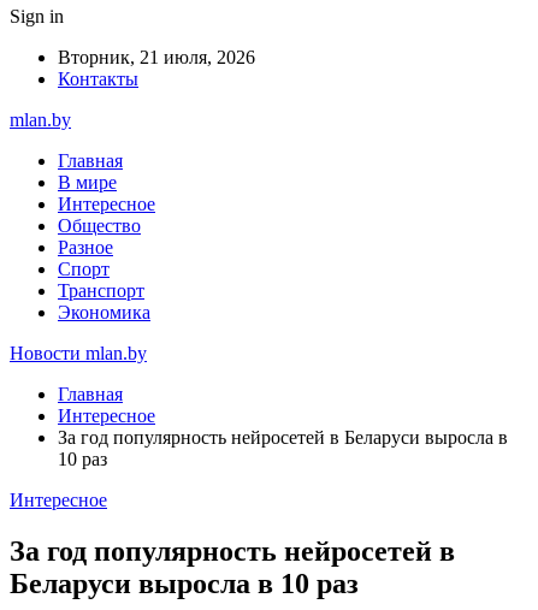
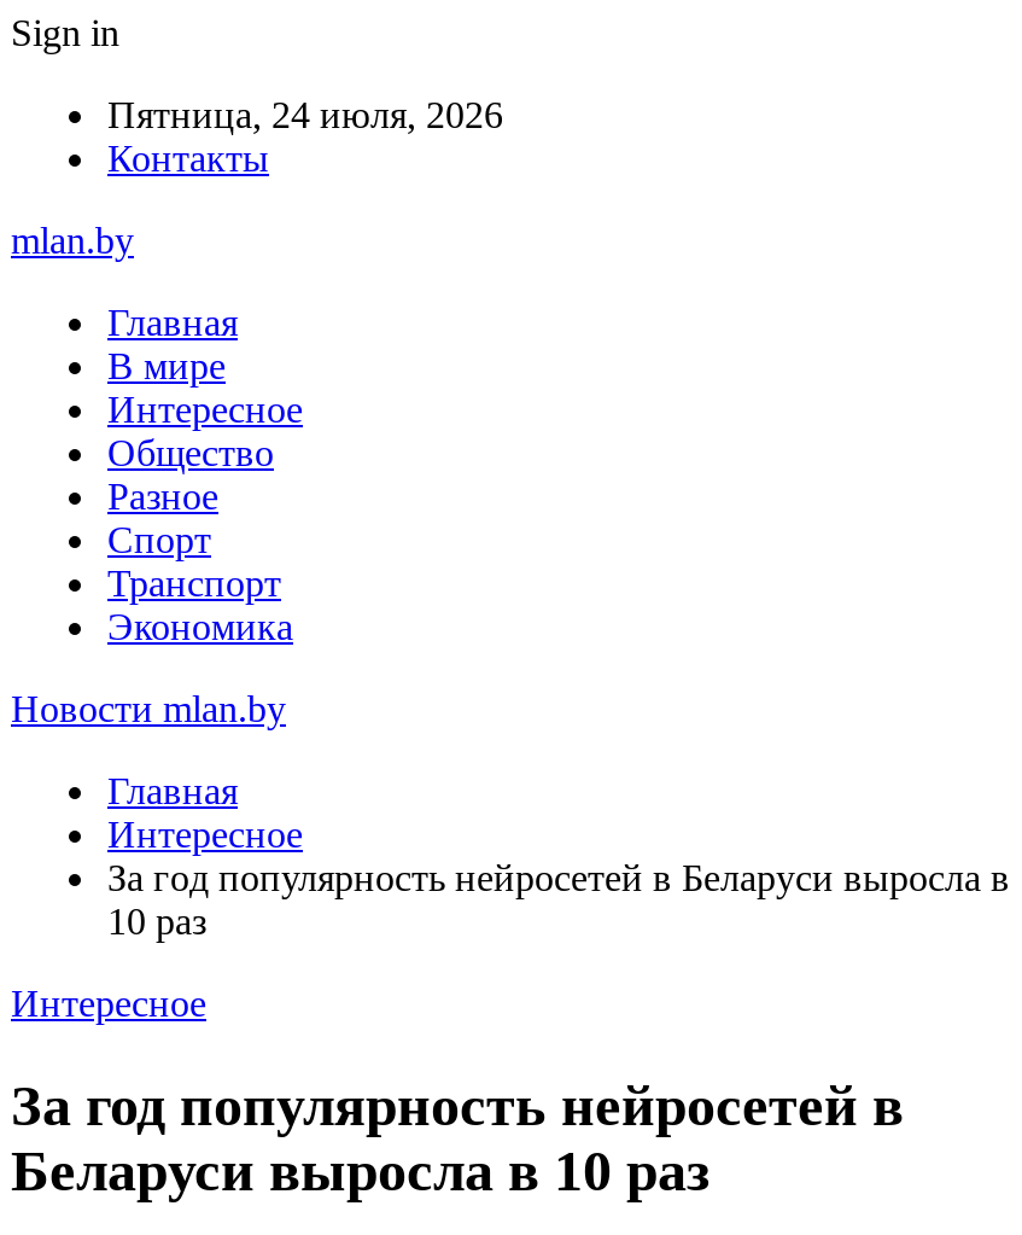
[58,47,255,67] Вторник, 21 июля, 2026 -> [107,94,503,135] Пятница, 24 июля, 2026

